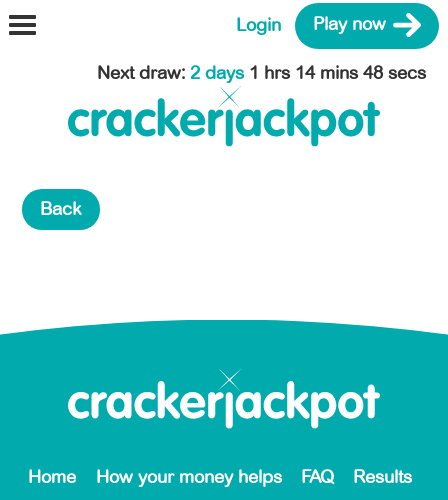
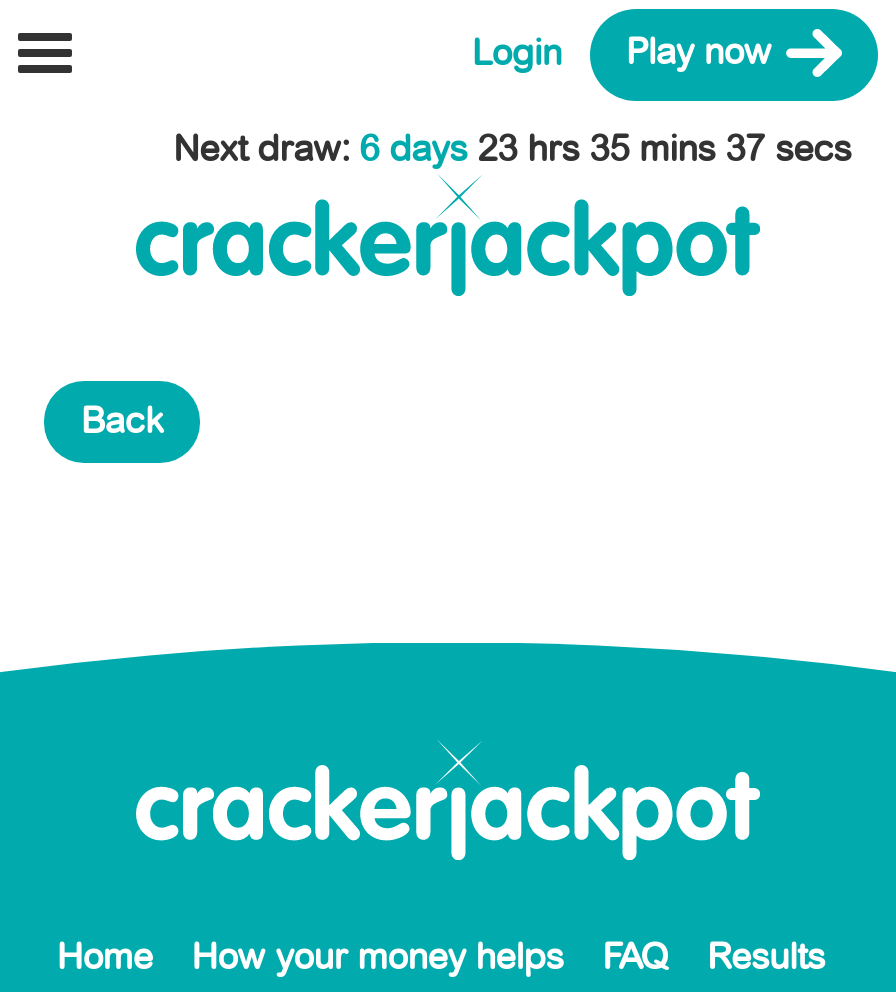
[97,62,426,84] Next draw: 2 days 1 hrs 14 mins 48 secs -> [173,127,851,171] Next draw: 6 days 23 hrs 35 mins 37 secs

